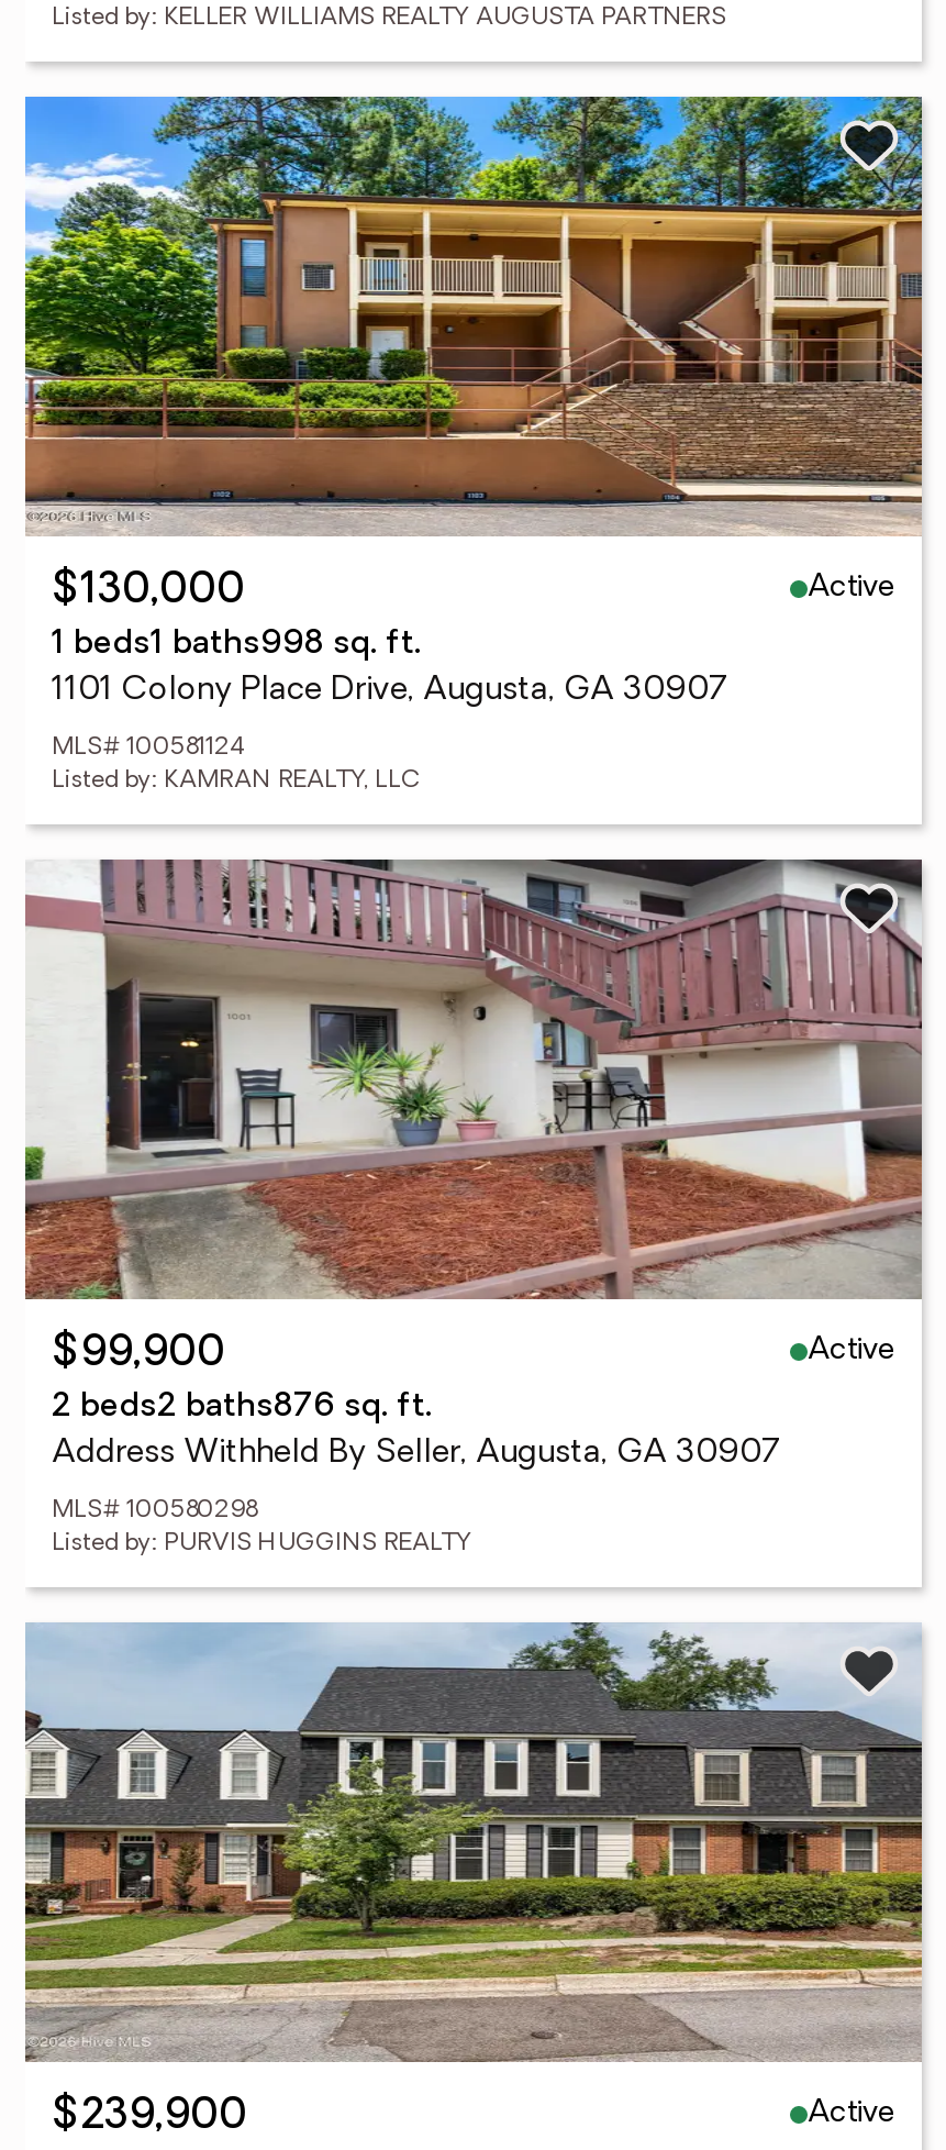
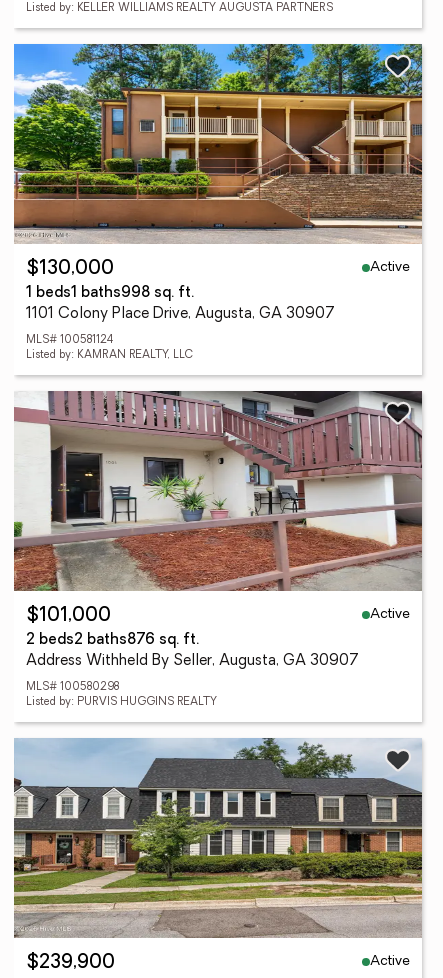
[52,1334,225,1376] $99,900 -> [26,607,111,626] $101,000

